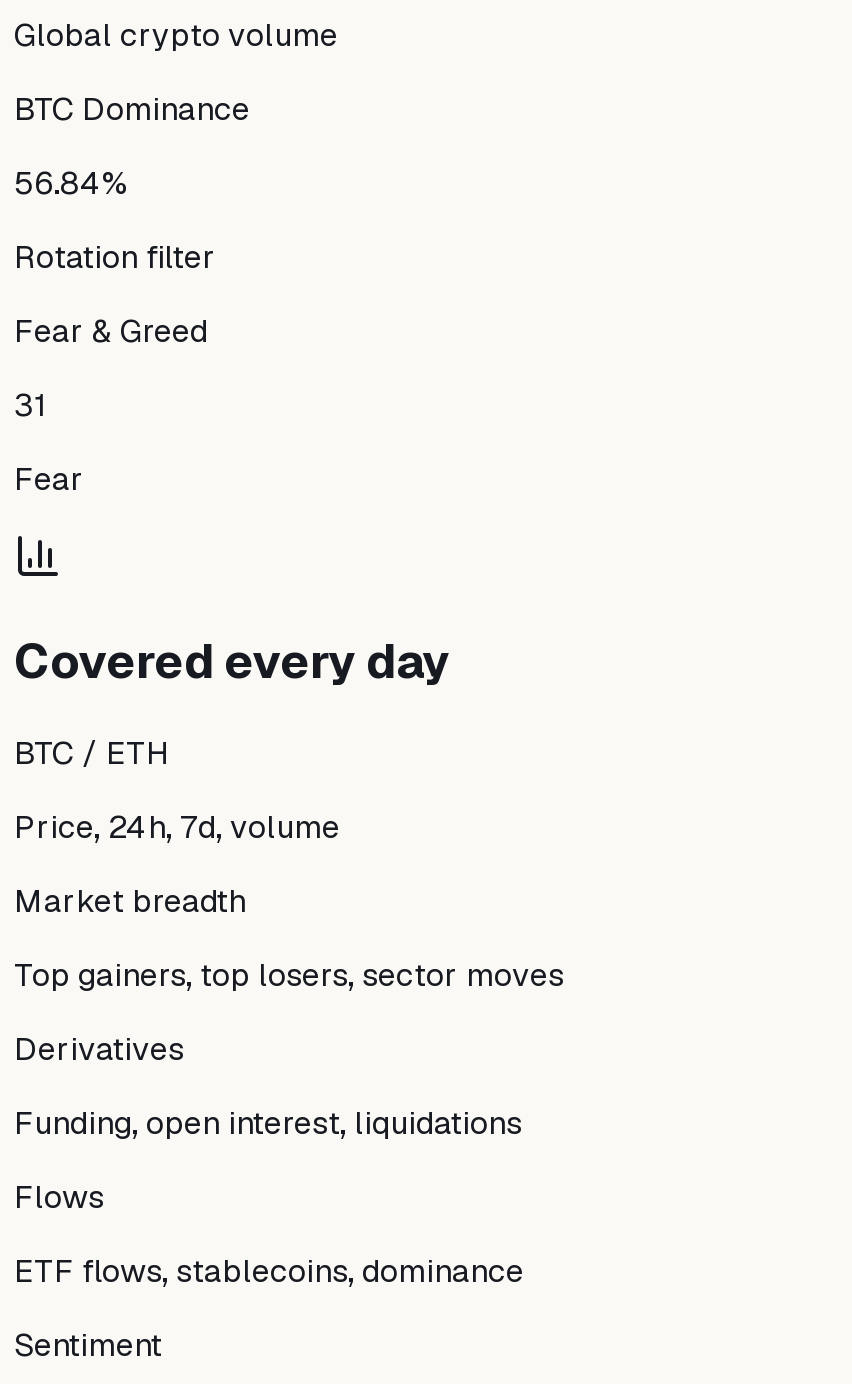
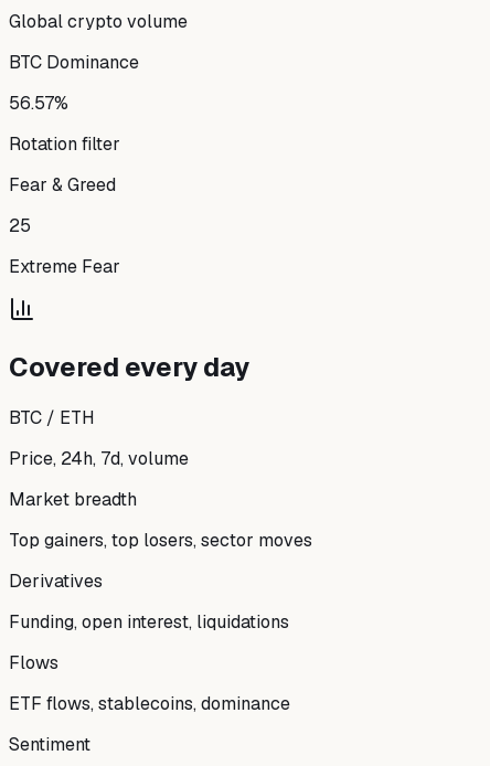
[14,162,128,204] 56.84% -> [9,92,68,115] 56.57%
[14,384,46,426] 31 -> [9,214,31,238] 25
[14,458,84,500] Fear -> [9,255,120,278] Extreme Fear

